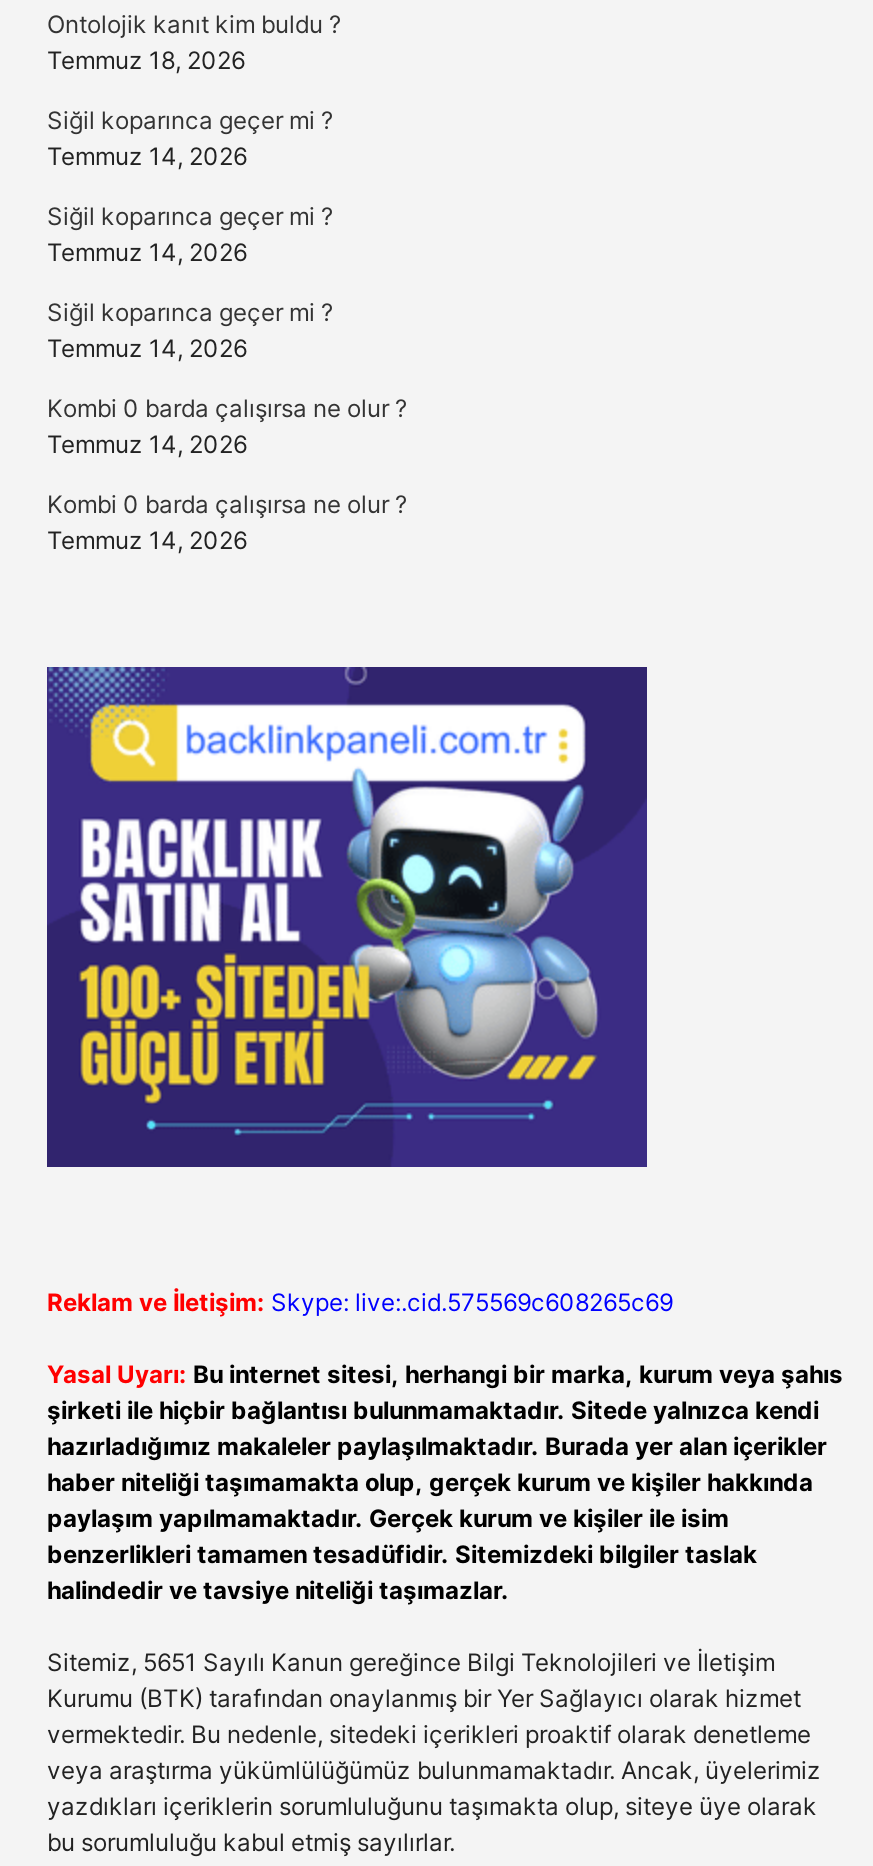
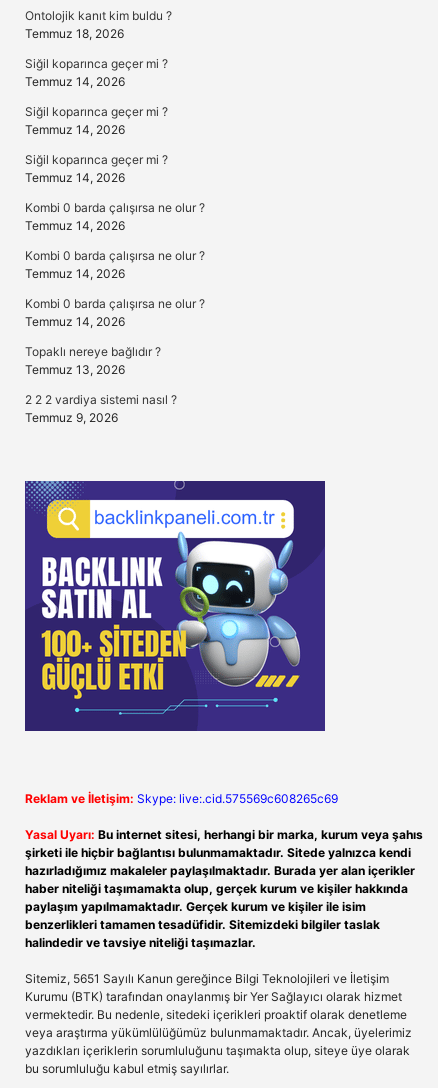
none -> [25,296,205,425] Kombi 0 barda çalışırsa ne olur ? | Temmuz 14, 2026 | Topaklı nereye bağlıdır ? | Temmuz 13, 2026 | 2 2 2 vardiya sistemi nasıl ? | Temmuz 9, 2026

